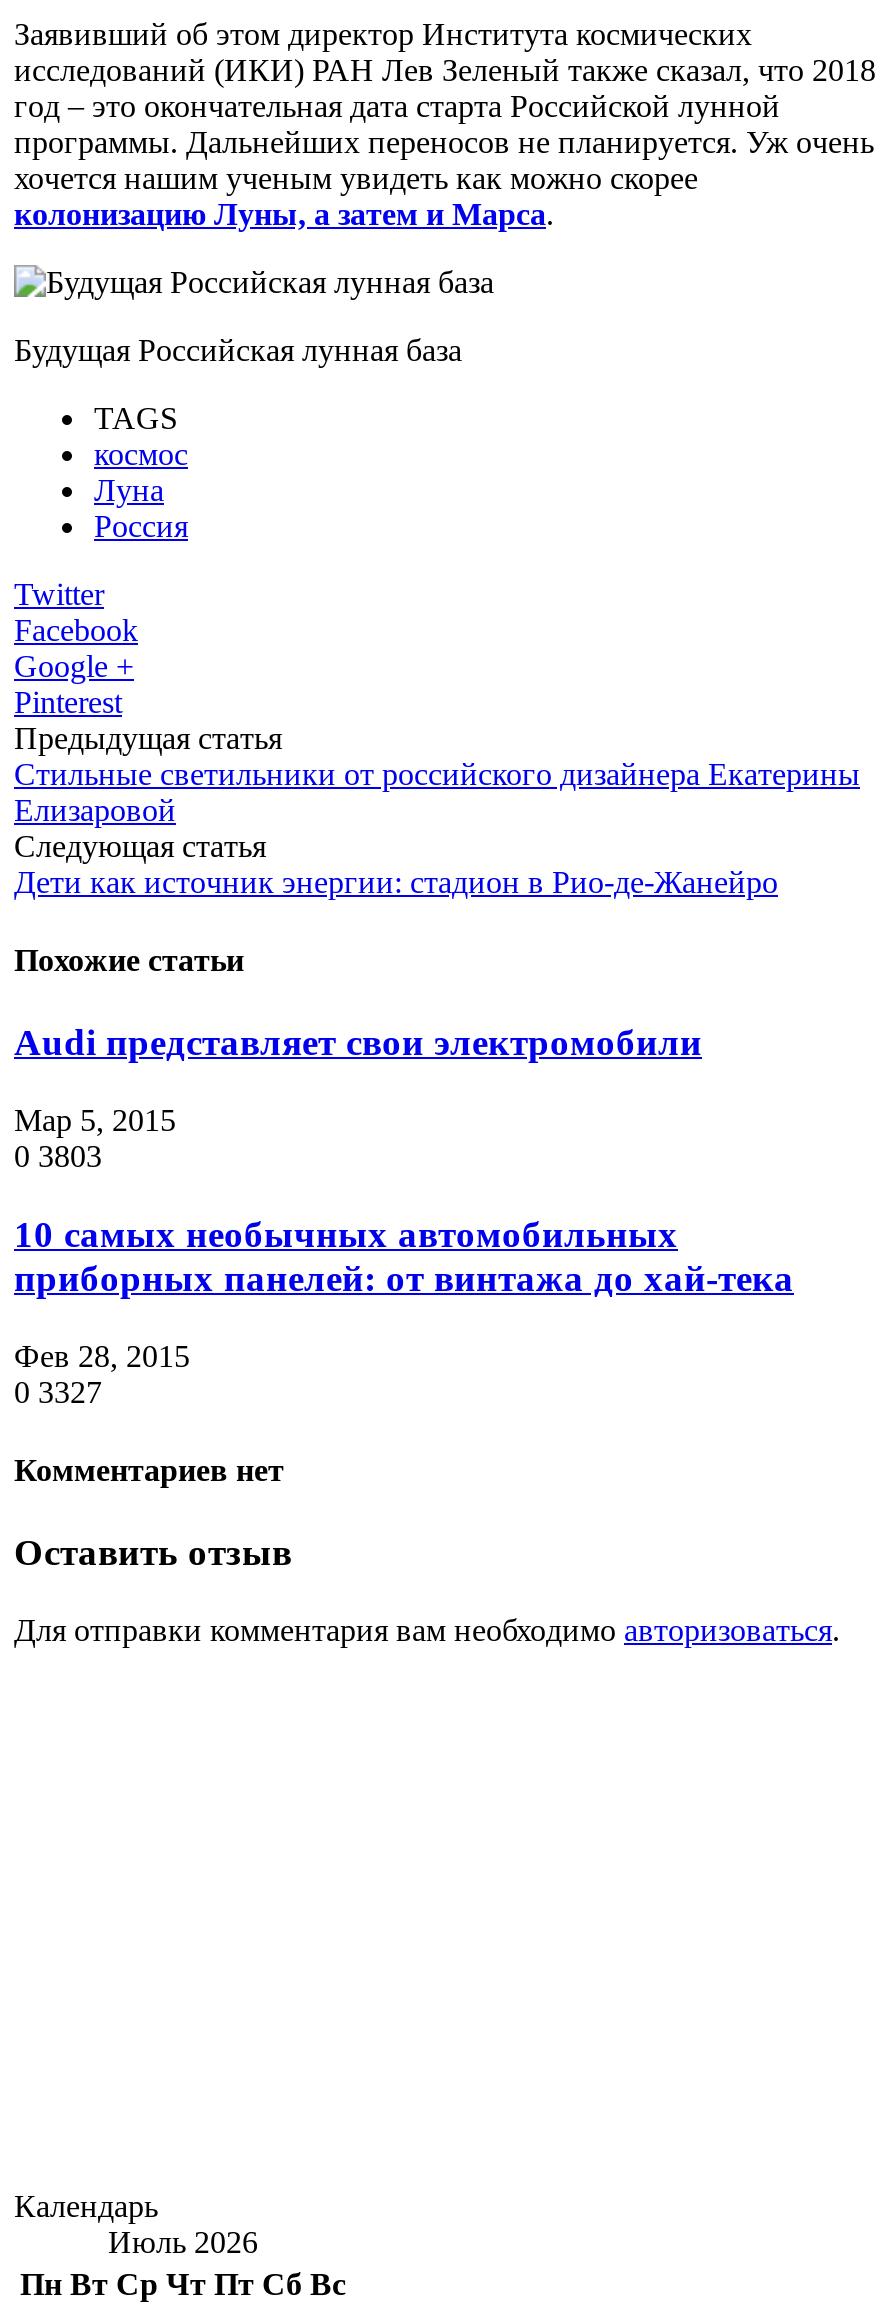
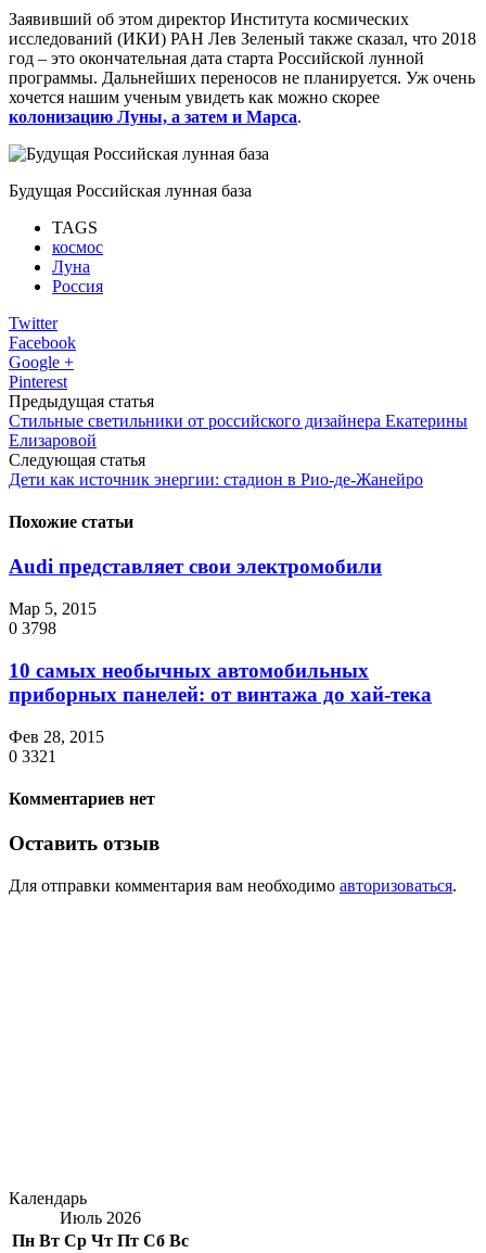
[14,1139,102,1173] 0 3803 -> [9,619,56,637] 0 3798
[14,1374,102,1408] 0 3327 -> [9,746,56,765] 0 3321

